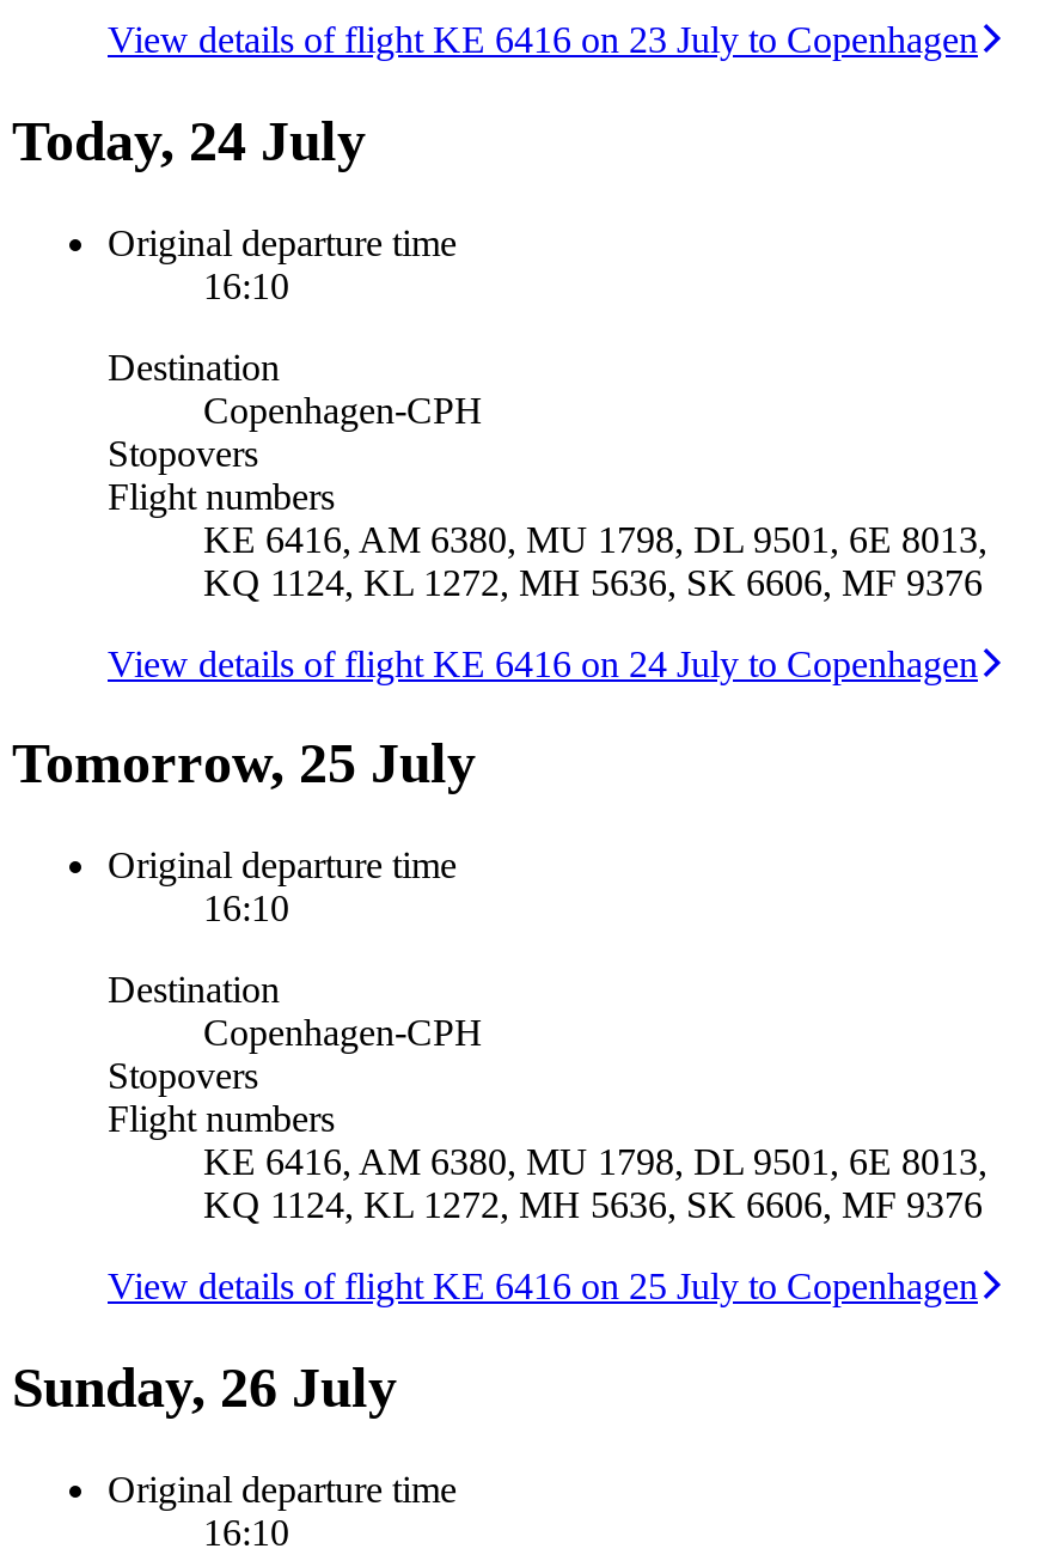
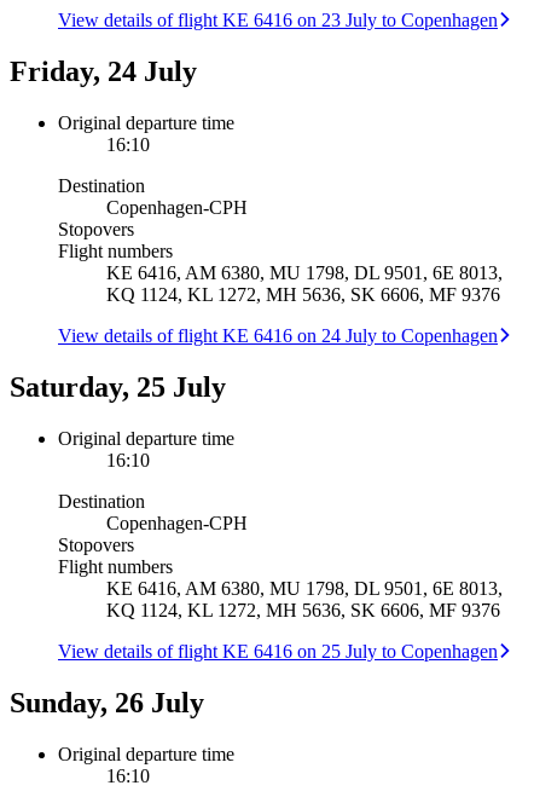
[12,109,366,171] Today, 24 July -> [10,56,197,87] Friday, 24 July
[12,733,476,795] Tomorrow, 25 July -> [10,371,226,403] Saturday, 25 July

